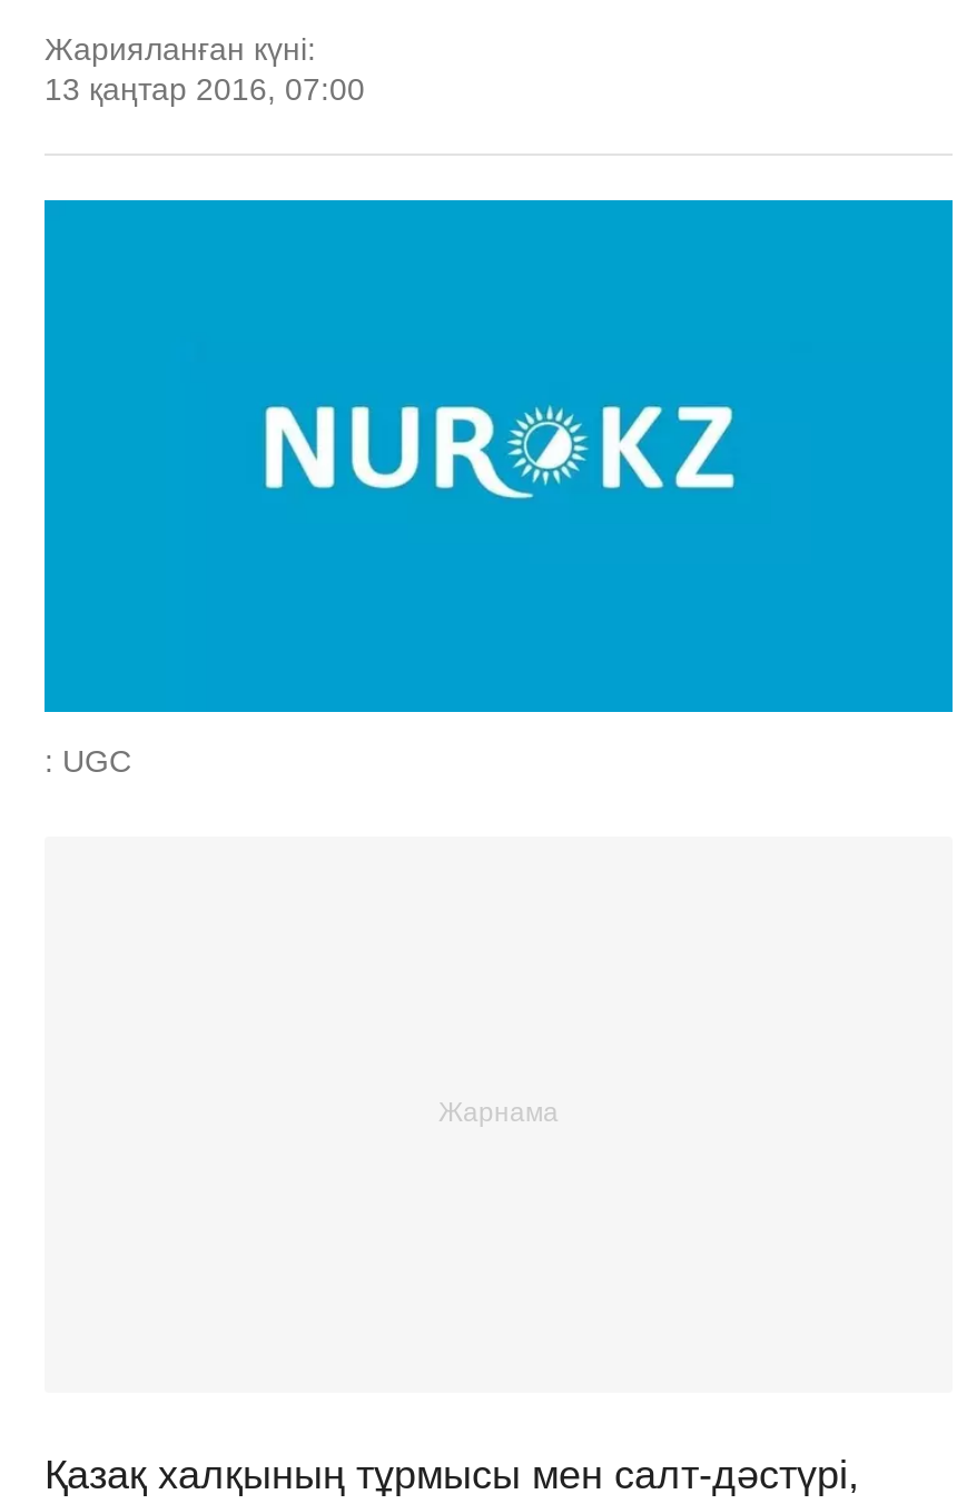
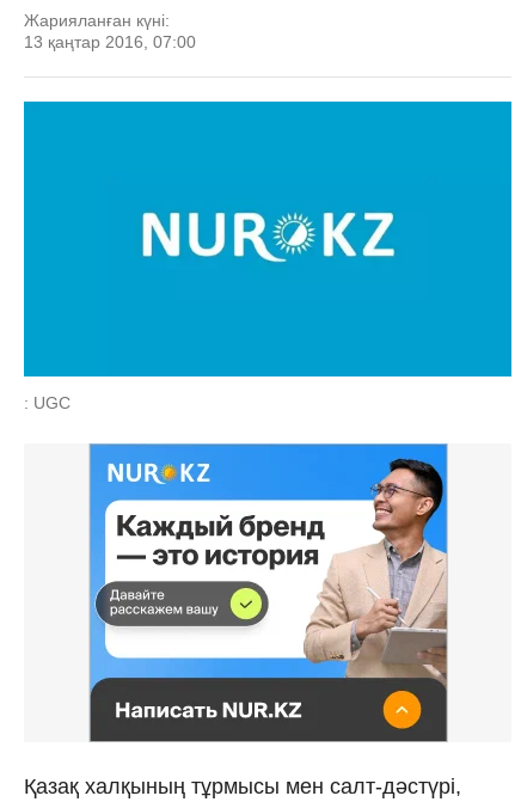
none -> [88,442,448,742] [image]

